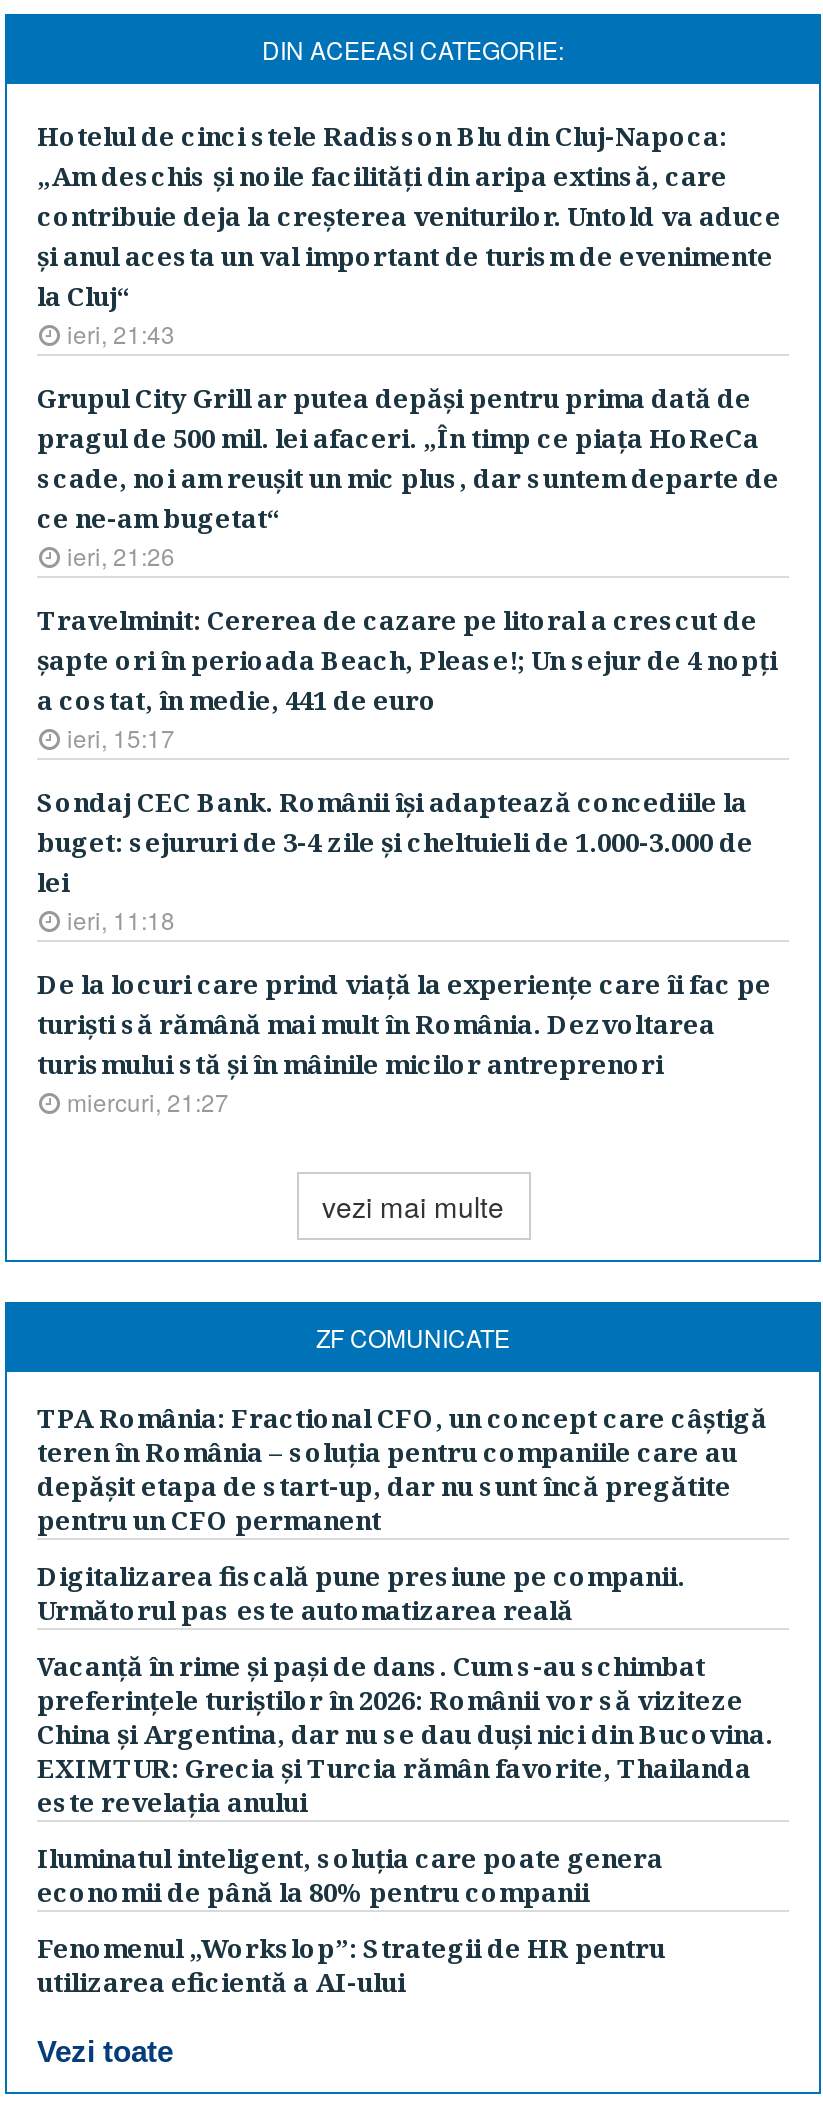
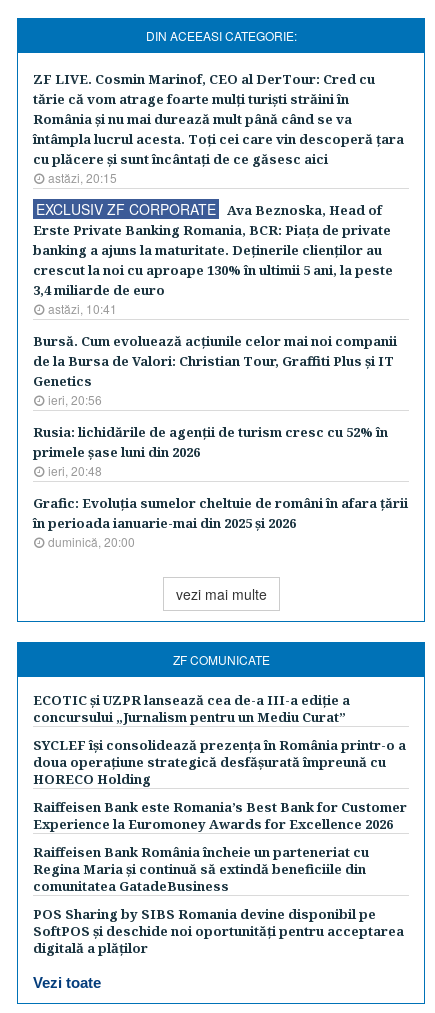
[37,118,781,350] Hotelul de cinci stele Radisson Blu din Cluj-Napoca: | „Am deschis şi noile facilităţi din aripa extinsă, care | contribuie deja la creşterea veniturilor. Untold va aduce | şi anul acesta un val important de turism de evenimente | la Cluj“ | ieri, 21:43 -> [33,70,404,186] ZF LIVE. Cosmin Marinof, CEO al DerTour: Cred cu | tărie că vom atrage foarte mulţi turişti străini în | România şi nu mai durează mult până când se va | întâmpla lucrul acesta. Toţi cei care vin descoperă ţara | cu plăcere şi sunt încântaţi de ce găsesc aici | astăzi, 20:15
[37,380,779,572] Grupul City Grill ar putea depăşi pentru prima dată de | pragul de 500 mil. lei afaceri. „În timp ce piaţa HoReCa | scade, noi am reuşit un mic plus, dar suntem departe de | ce ne-am bugetat“ | ieri, 21:26 -> [33,199,393,317] EXCLUSIV ZF CORPORATE | Ava Beznoska, Head of | Erste Private Banking Romania, BCR: Piaţa de private | banking a ajuns la maturitate. Deţinerile clienţilor au | crescut la noi cu aproape 130% în ultimii 5 ani, la peste | 3,4 miliarde de euro | astăzi, 10:41
[37,602,777,754] Travelminit: Cererea de cazare pe litoral a crescut de | şapte ori în perioada Beach, Please!; Un sejur de 4 nopţi | a costat, în medie, 441 de euro | ieri, 15:17 -> [33,332,397,408] Bursă. Cum evoluează acţiunile celor mai noi companii | de la Bursa de Valori: Christian Tour, Graffiti Plus şi IT | Genetics | ieri, 20:56
[37,784,753,936] Sondaj CEC Bank. Românii îşi adaptează concediile la | buget: sejururi de 3-4 zile şi cheltuieli de 1.000-3.000 de | lei | ieri, 11:18 -> [33,423,388,479] Rusia: lichidările de agenţii de turism cresc cu 52% în | primele şase luni din 2026 | ieri, 20:48
[37,966,771,1118] De la locuri care prind viaţă la experienţe care îi fac pe | turişti să rămână mai mult în România. Dezvoltarea | turismului stă şi în mâinile micilor antreprenori | miercuri, 21:27 -> [33,494,408,550] Grafic: Evoluţia sumelor cheltuie de români în afara ţării | în perioada ianuarie-mai din 2025 şi 2026 | duminică, 20:00
[37,1400,767,1538] TPA România: Fractional CFO, un concept care câștigă | teren în România – soluția pentru companiile care au | depășit etapa de start-up, dar nu sunt încă pregătite | pentru un CFO permanent -> [33,691,350,726] ECOTIC și UZPR lansează cea de-a III-a ediție a | concursului „Jurnalism pentru un Mediu Curat”
[37,1558,685,1628] Digitalizarea fiscală pune presiune pe companii. | Următorul pas este automatizarea reală -> [33,736,406,788] SYCLEF își consolidează prezența în România printr-o a | doua operațiune strategică desfășurată împreună cu | HORECO Holding
[37,1648,773,1820] Vacanță în rime și pași de dans. Cum s-au schimbat | preferințele turiștilor în 2026: Românii vor să viziteze | China și Argentina, dar nu se dau duși nici din Bucovina. | EXIMTUR: Grecia și Turcia rămân favorite, Thailanda | este revelația anului -> [33,798,407,833] Raiffeisen Bank este Romania’s Best Bank for Customer | Experience la Euromoney Awards for Excellence 2026
[37,1840,663,1910] Iluminatul inteligent, soluția care poate genera | economii de până la 80% pentru companii -> [33,843,369,895] Raiffeisen Bank România încheie un parteneriat cu | Regina Maria și continuă să extindă beneficiile din | comunitatea GatadeBusiness
[37,1930,665,2000] Fenomenul „Workslop”: Strategii de HR pentru | utilizarea eficientă a AI-ului -> [33,905,404,957] POS Sharing by SIBS Romania devine disponibil pe | SoftPOS și deschide noi oportunități pentru acceptarea | digitală a plăților

